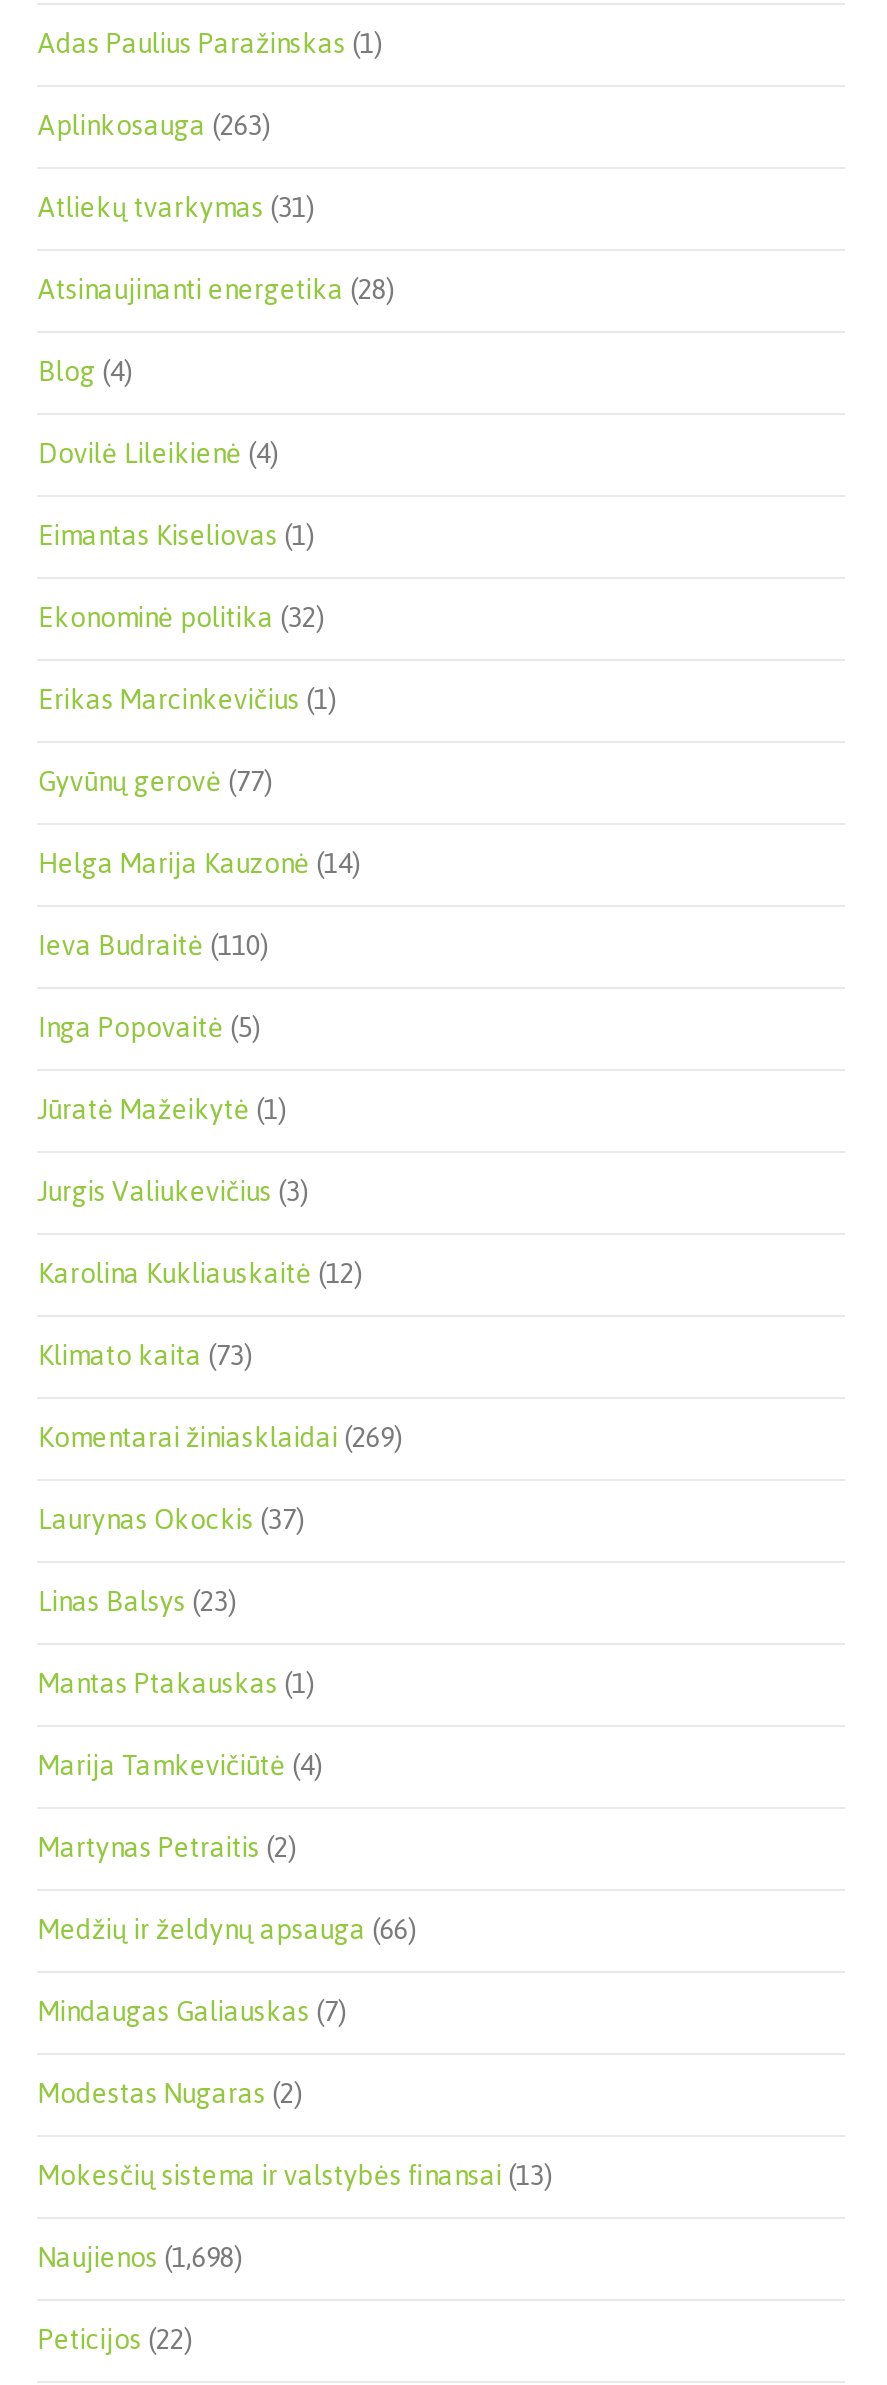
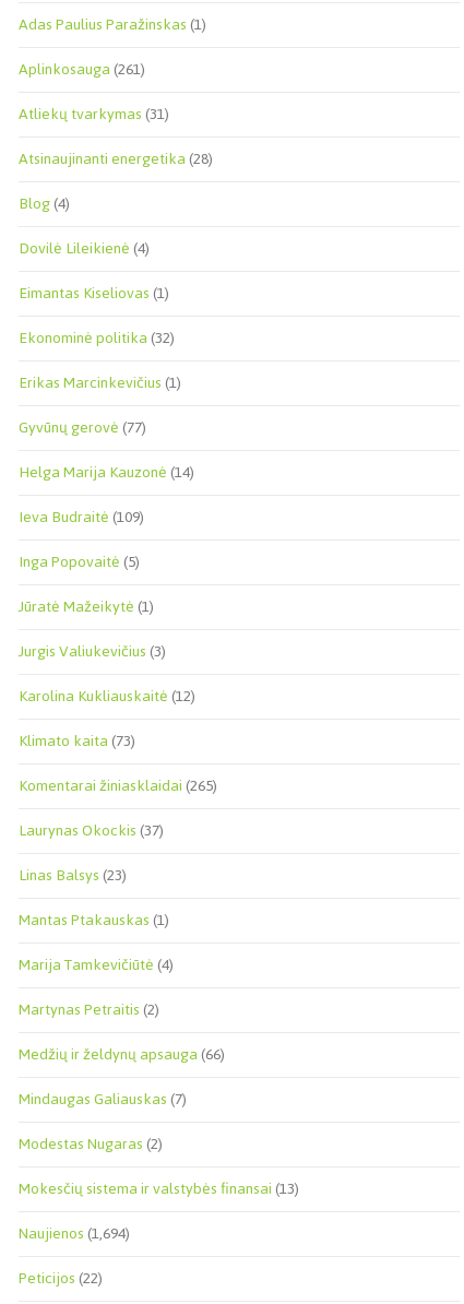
[38,98,270,152] Aplinkosauga (263) -> [19,55,146,84] Aplinkosauga (261)
[38,918,268,972] Ieva Budraitė (110) -> [19,502,145,532] Ieva Budraitė (109)
[38,1410,402,1464] Komentarai žiniasklaidai (269) -> [19,771,218,801] Komentarai žiniasklaidai (265)
[38,2230,242,2284] Naujienos (1,698) -> [19,1219,130,1248] Naujienos (1,694)

